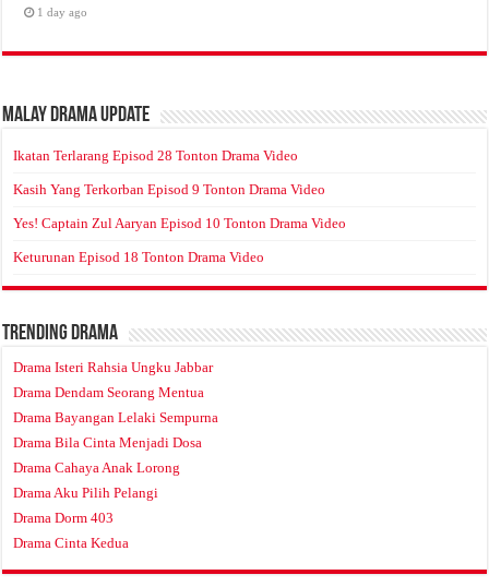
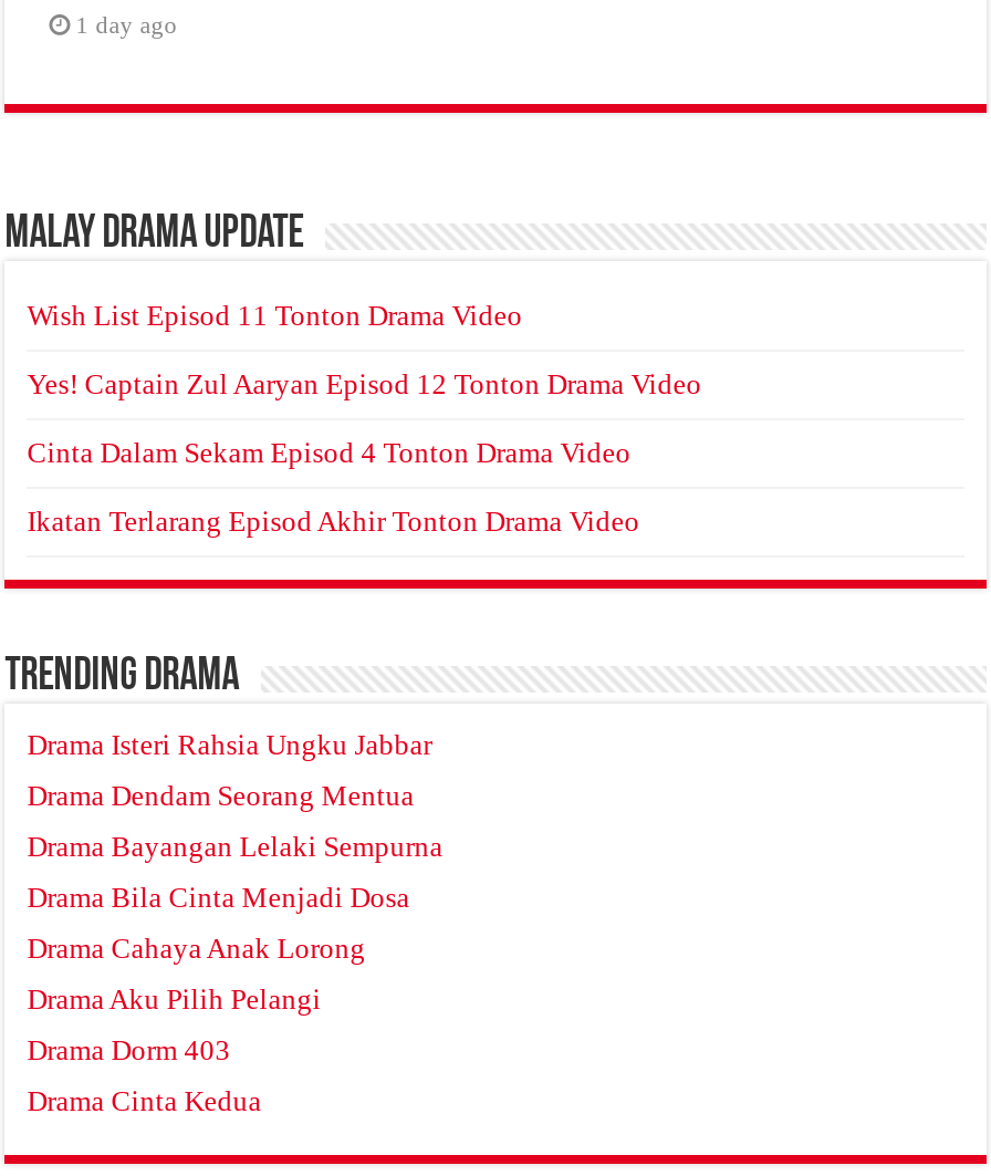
[13,148,298,164] Ikatan Terlarang Episod 28 Tonton Drama Video -> [27,300,522,333] Wish List Episod 11 Tonton Drama Video
[13,182,325,198] Kasih Yang Terkorban Episod 9 Tonton Drama Video -> [27,368,702,402] Yes! Captain Zul Aaryan Episod 12 Tonton Drama Video
[13,215,346,232] Yes! Captain Zul Aaryan Episod 10 Tonton Drama Video -> [27,437,631,470] Cinta Dalam Sekam Episod 4 Tonton Drama Video
[13,249,264,266] Keturunan Episod 18 Tonton Drama Video -> [27,506,640,539] Ikatan Terlarang Episod Akhir Tonton Drama Video

